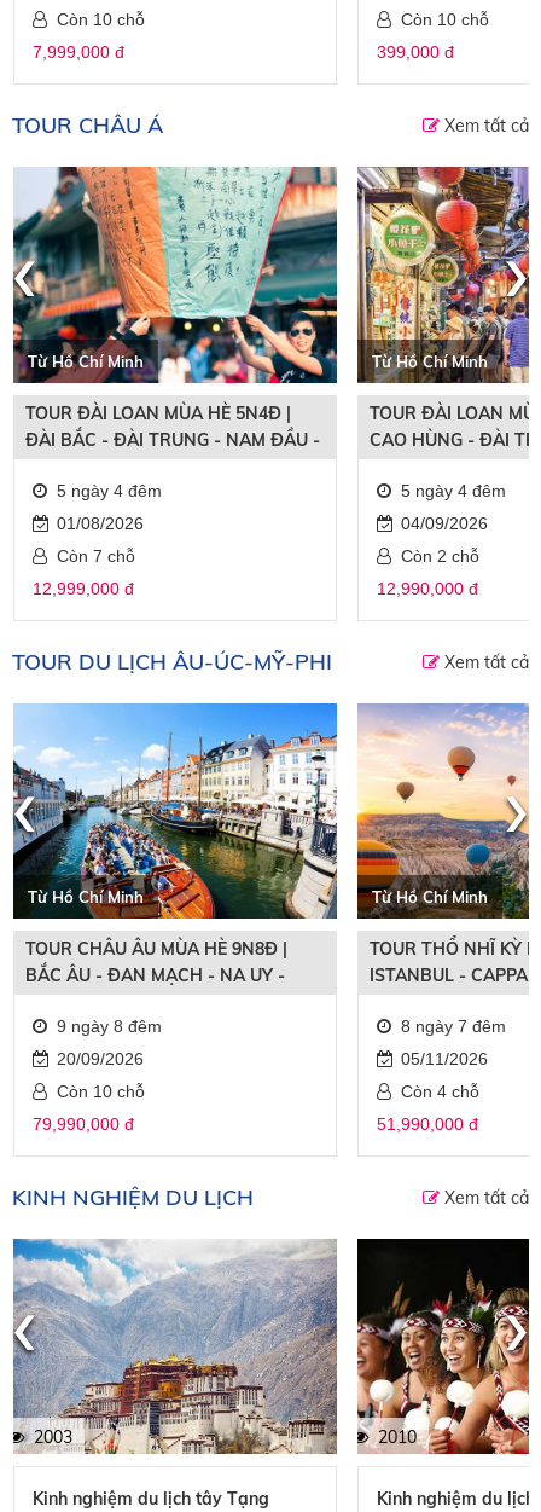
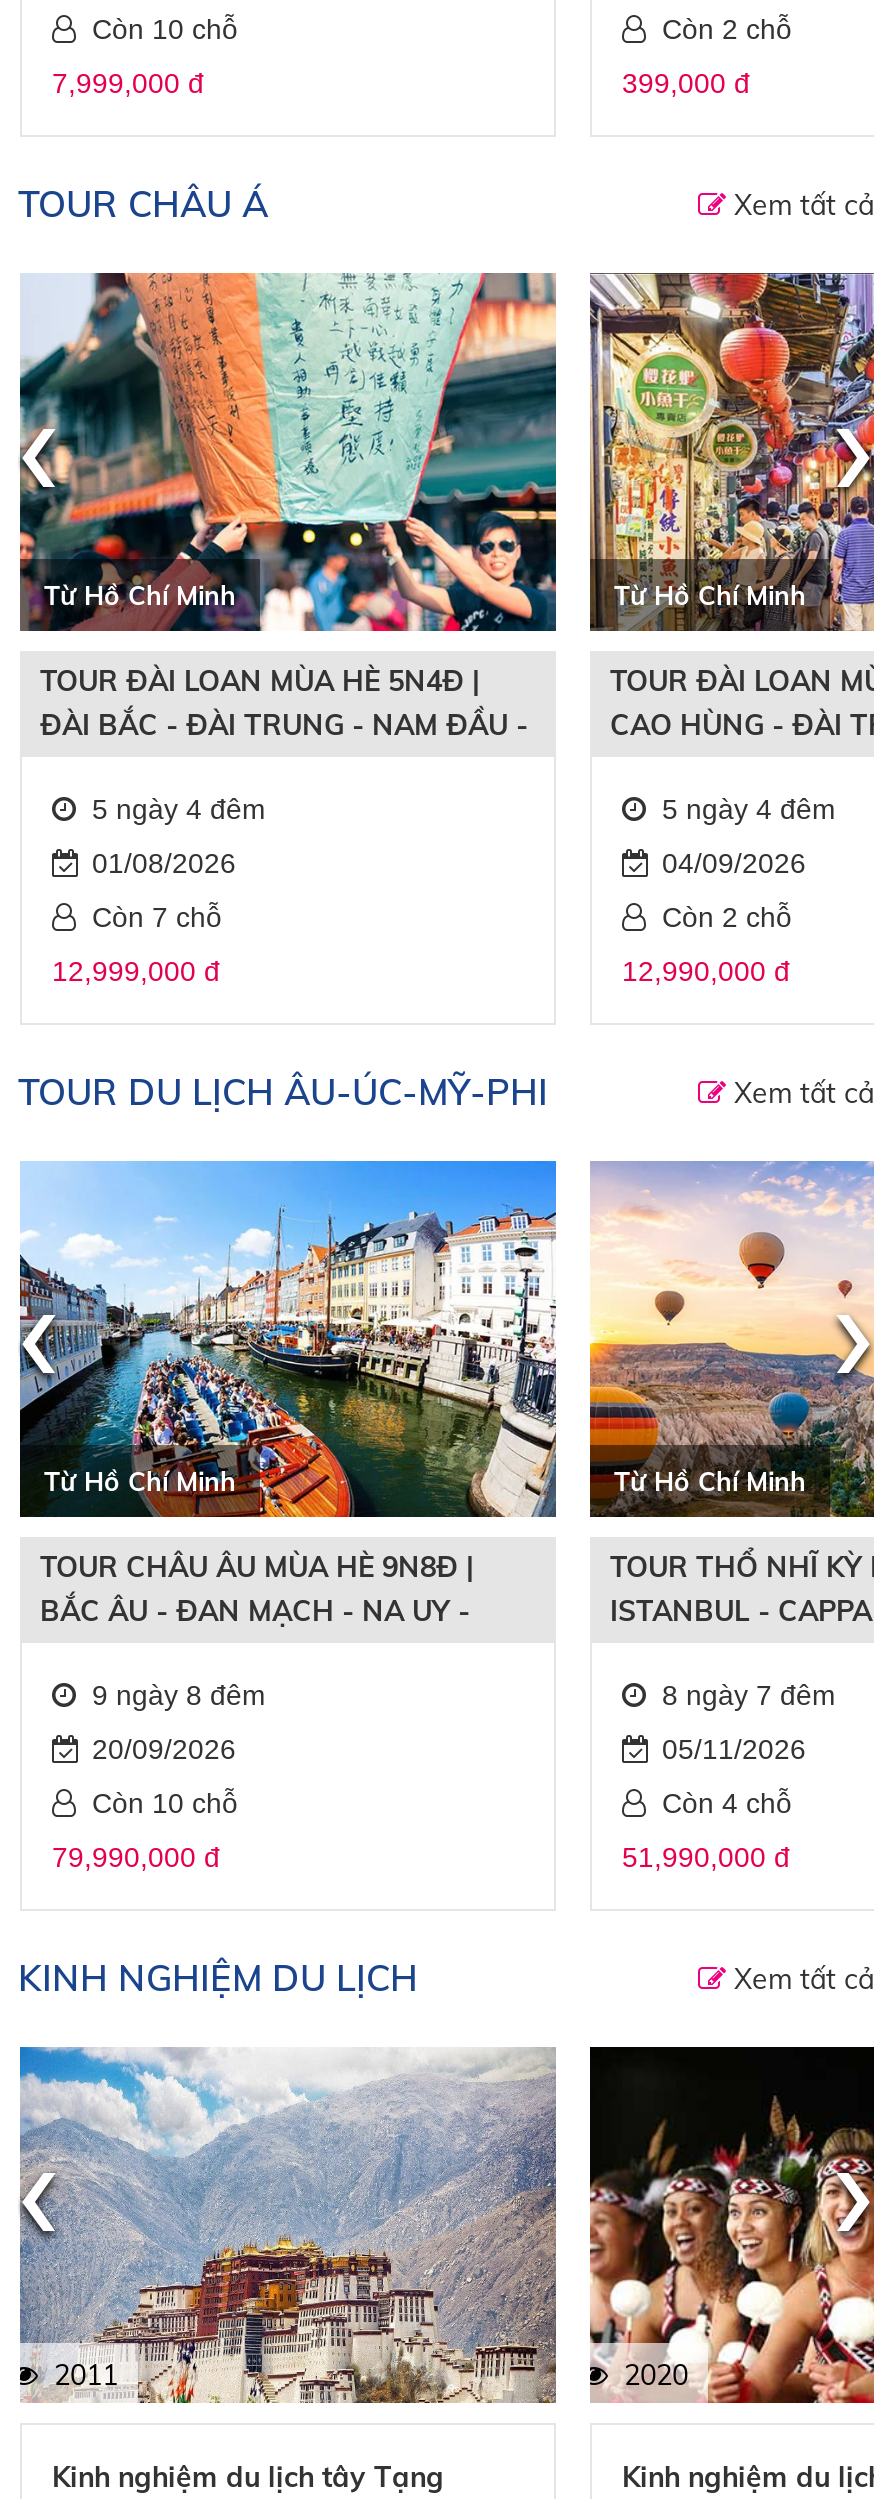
[401,10,489,29] Còn 10 chỗ -> [662,14,792,46] Còn 2 chỗ
[34,1426,72,1448] 2003 -> [54,2357,118,2393] 2011
[378,1426,417,1448] 2010 -> [624,2357,688,2393] 2020

